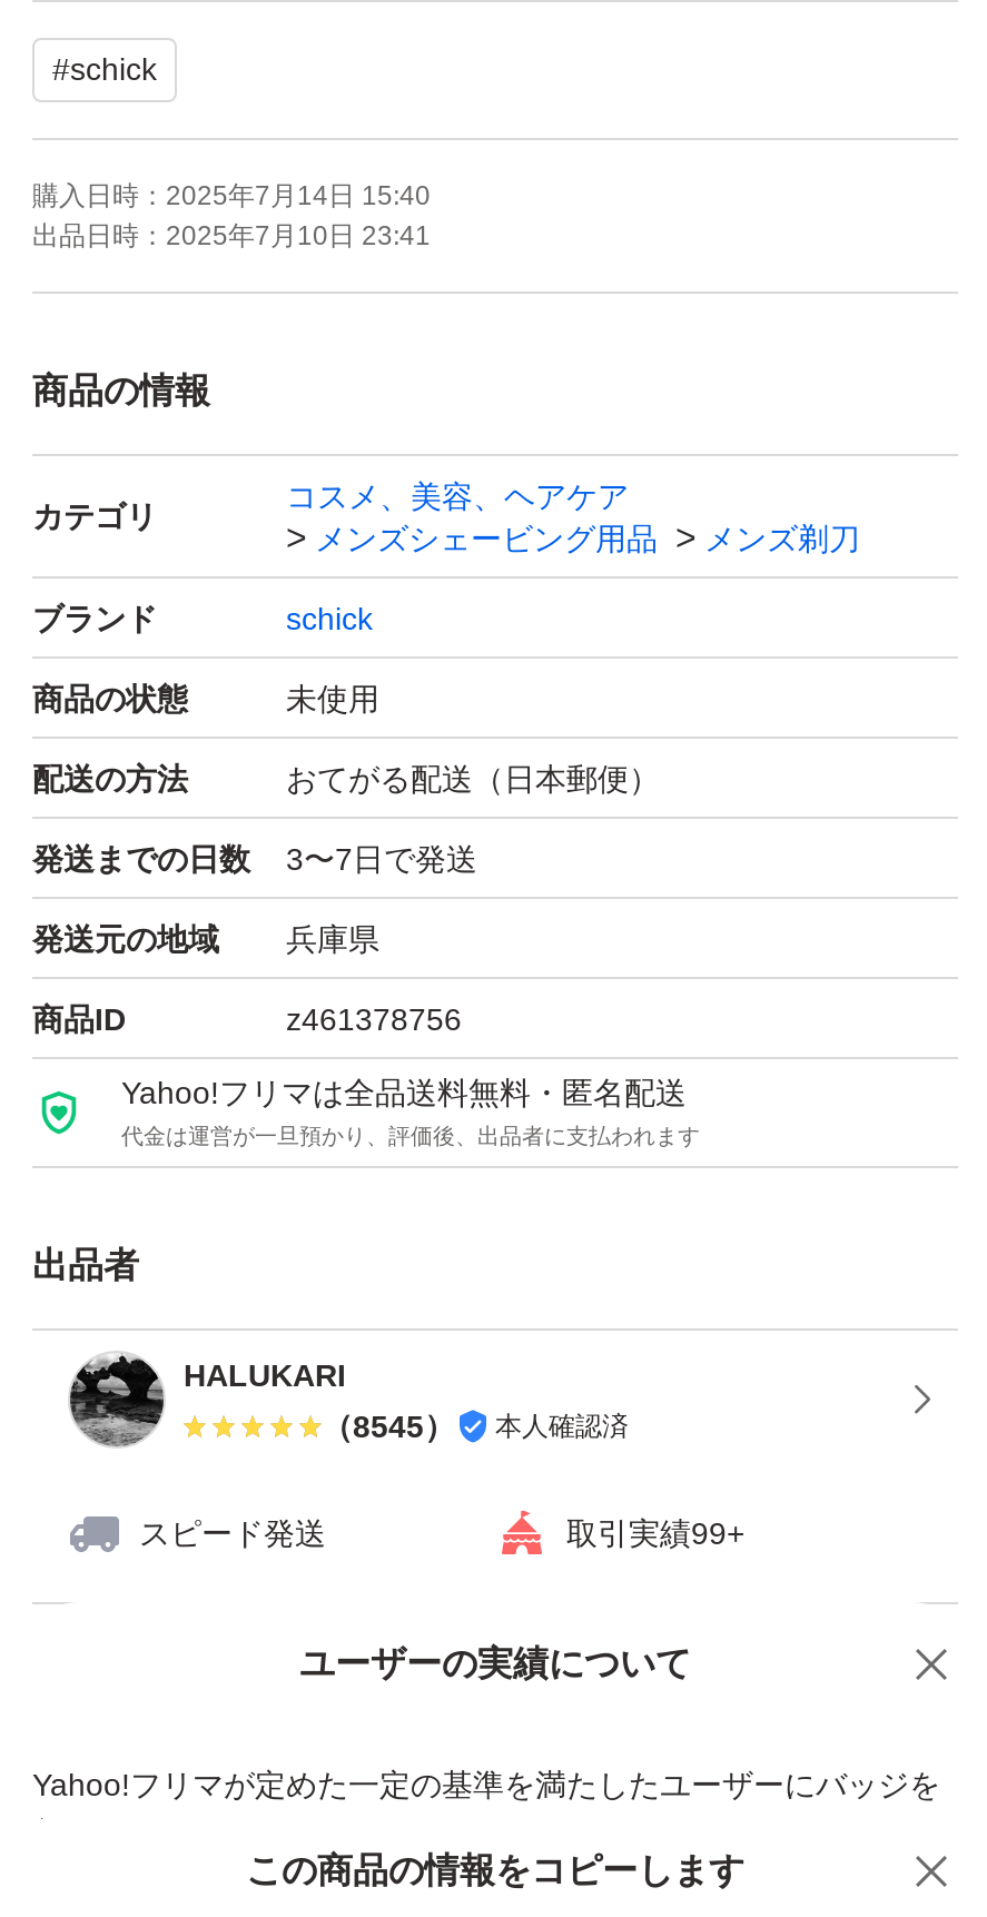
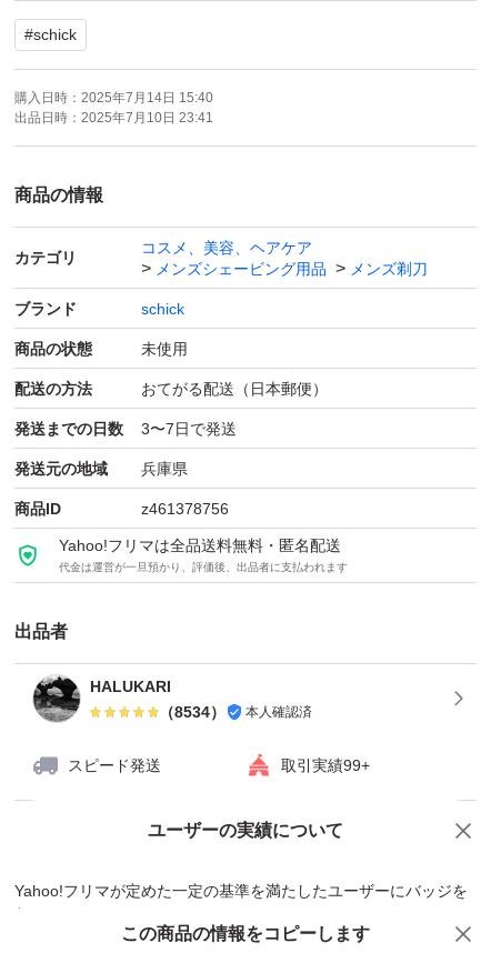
[322,1408,629,1444] （8545） 本人確認済 -> [159,703,312,721] （8534） 本人確認済

